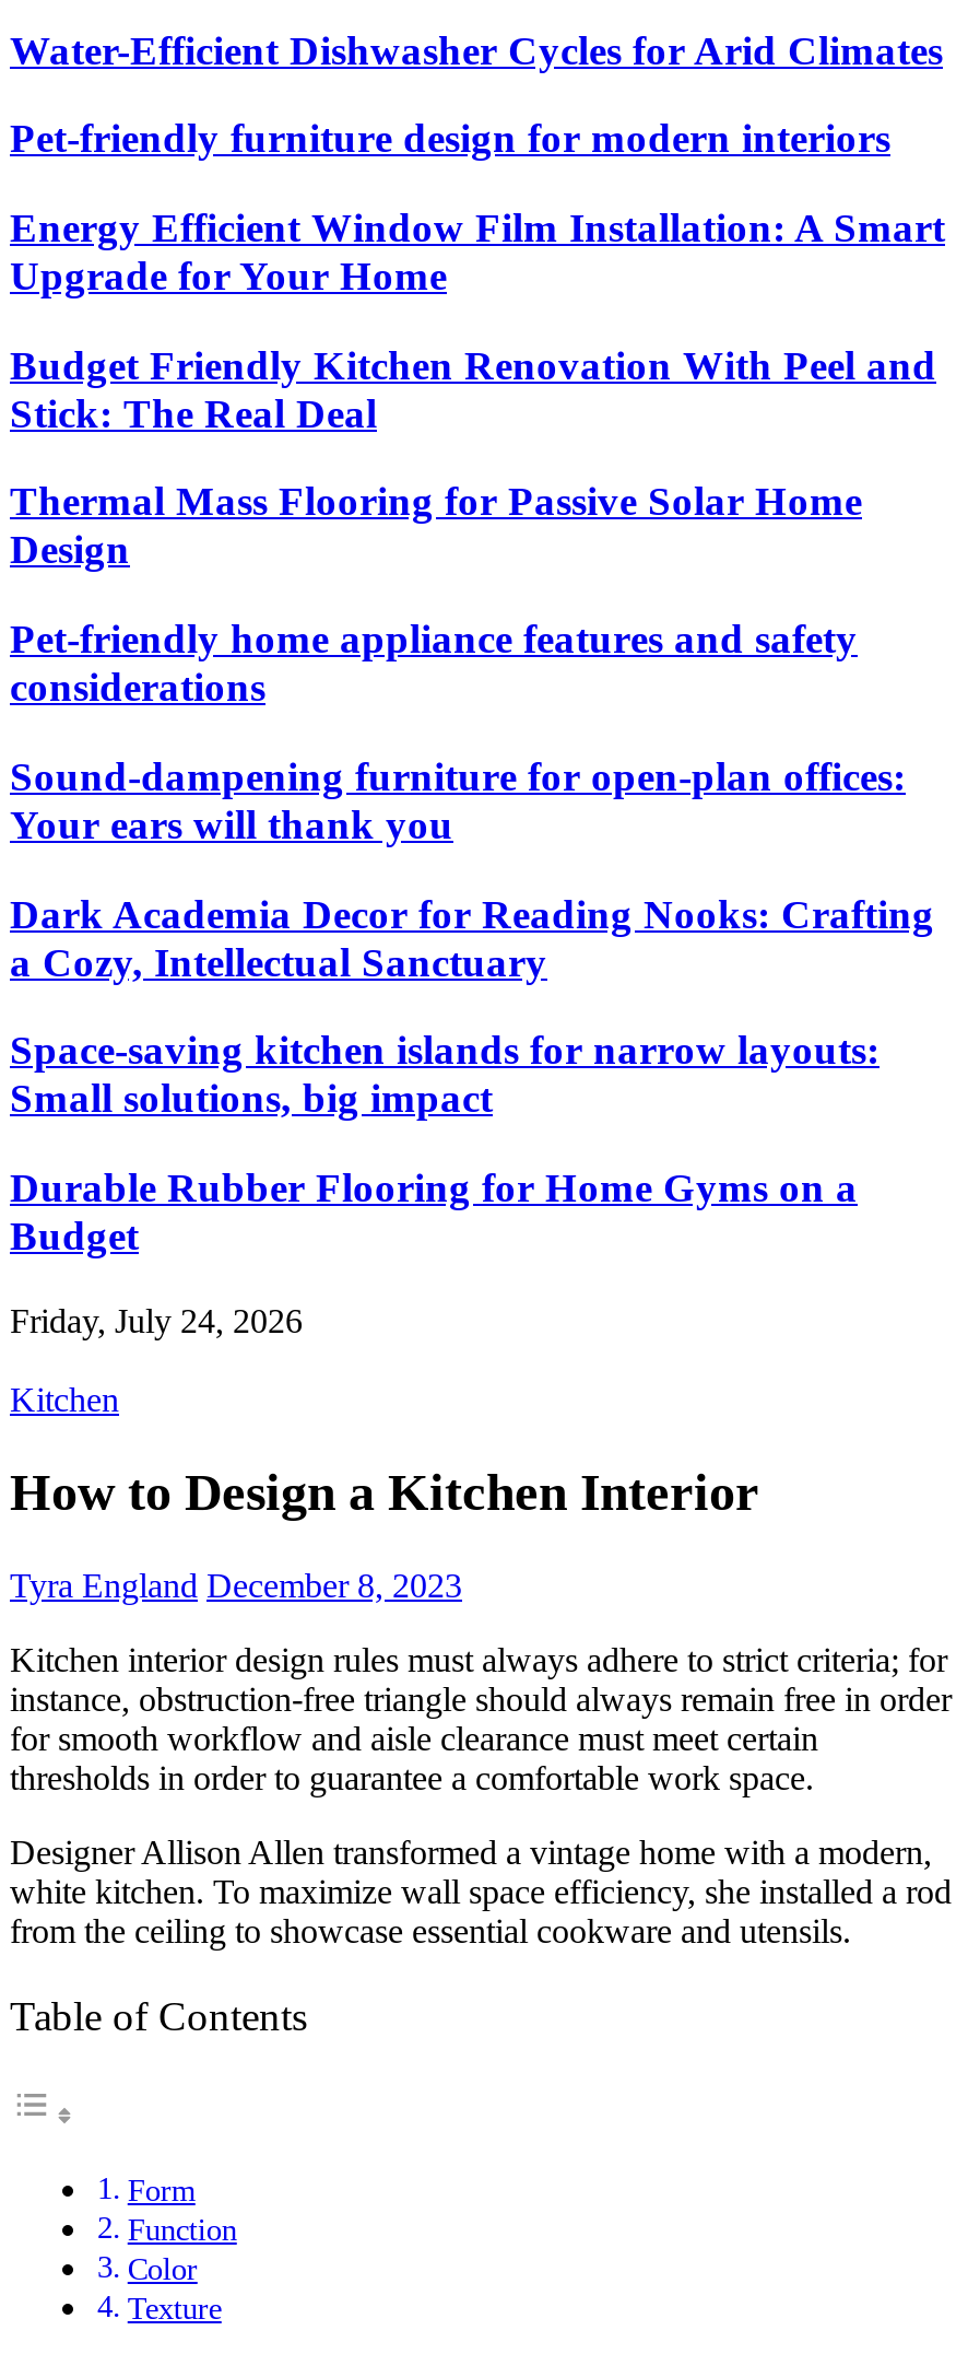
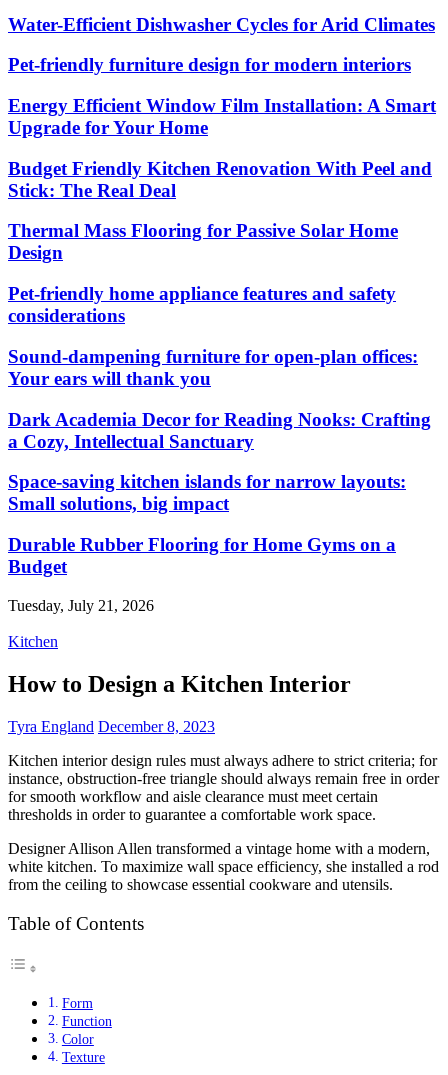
[10,1302,303,1339] Friday, July 24, 2026 -> [8,597,154,614] Tuesday, July 21, 2026

